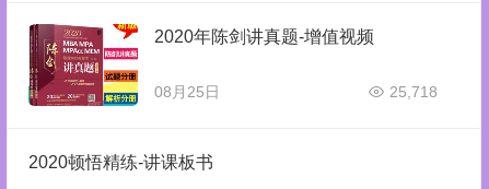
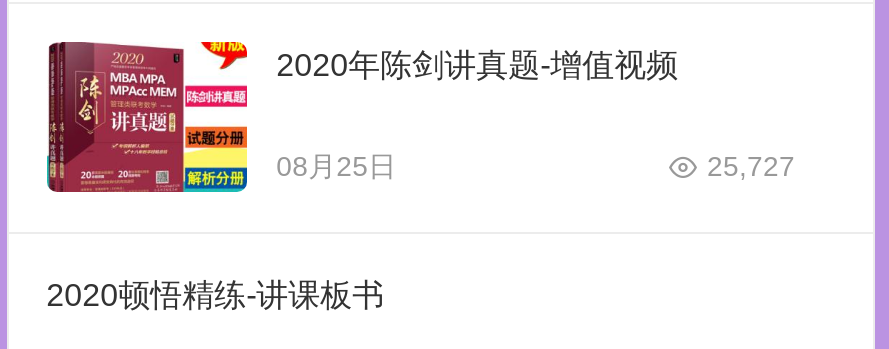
[389,83,438,101] 25,718 -> [707,150,795,182] 25,727

